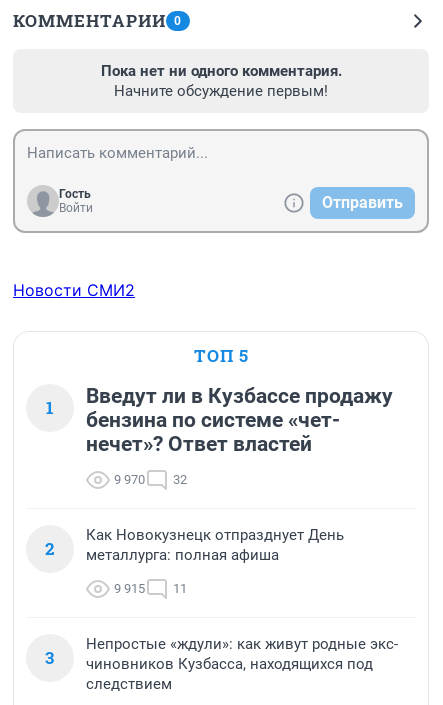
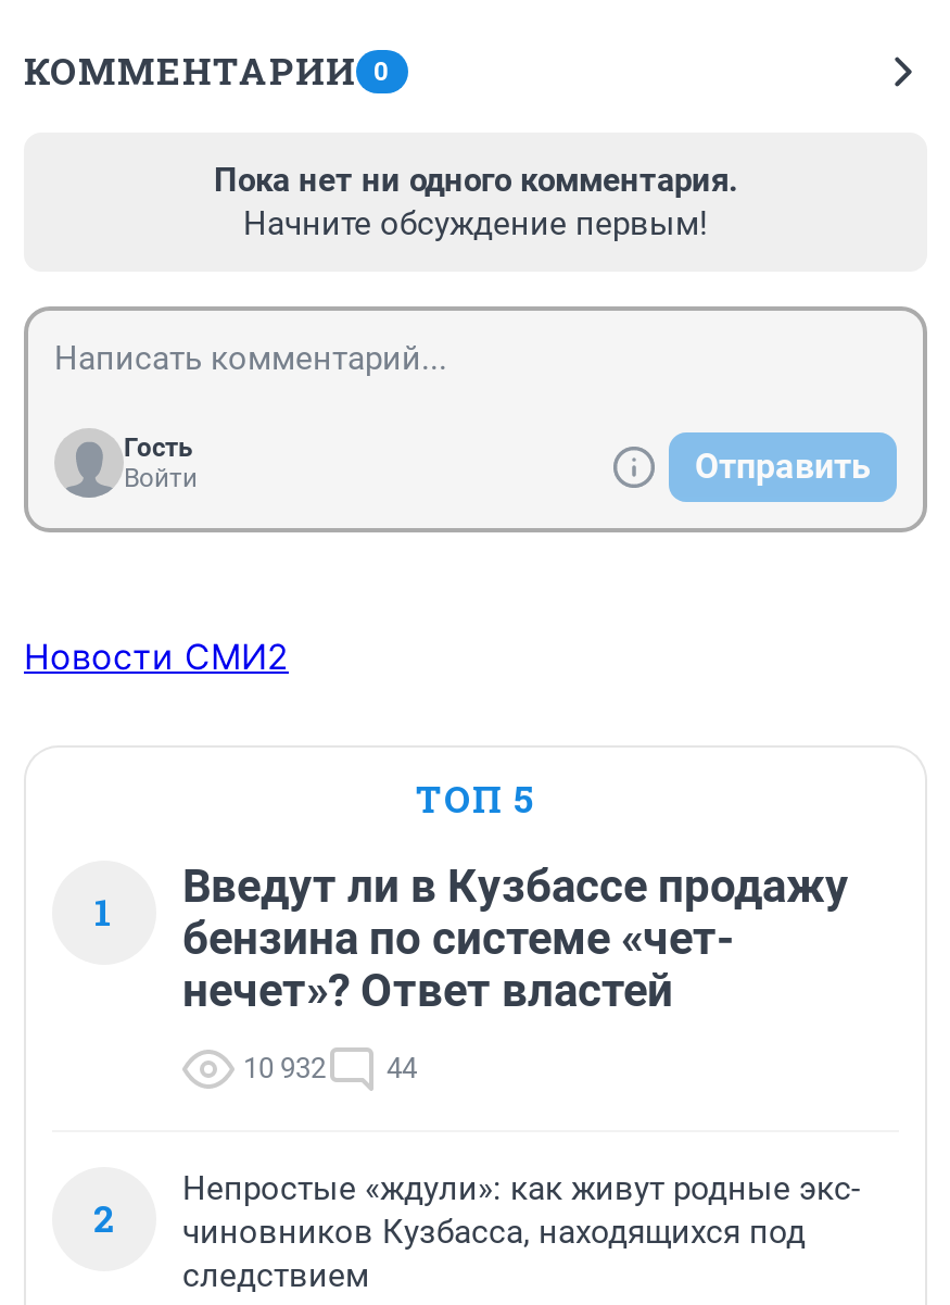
[114,472,145,487] 9 970 -> [243,1052,326,1085] 10 932
[173,472,187,487] 32 -> [387,1052,417,1085] 44
[45,526,344,669] Как Новокузнецк отпразднует День | металлурга: полная афиша | 9 915 | 11 | 3 -> none

